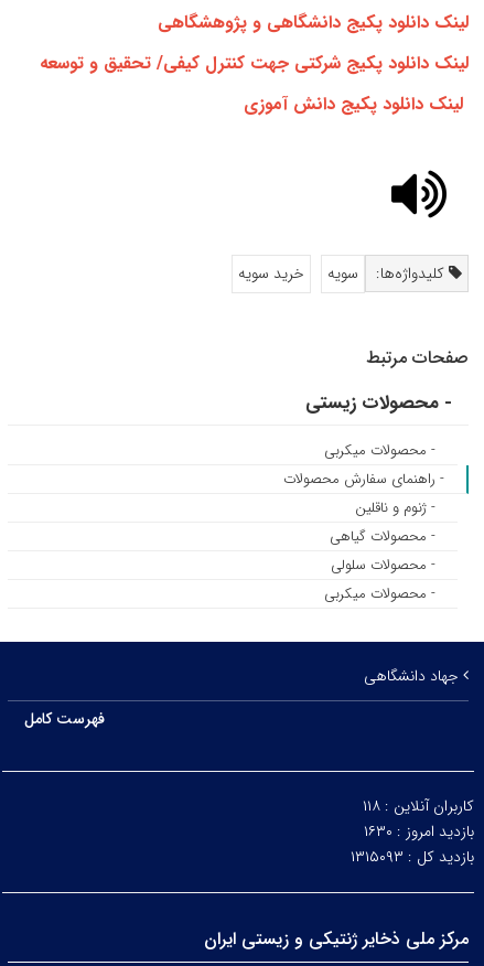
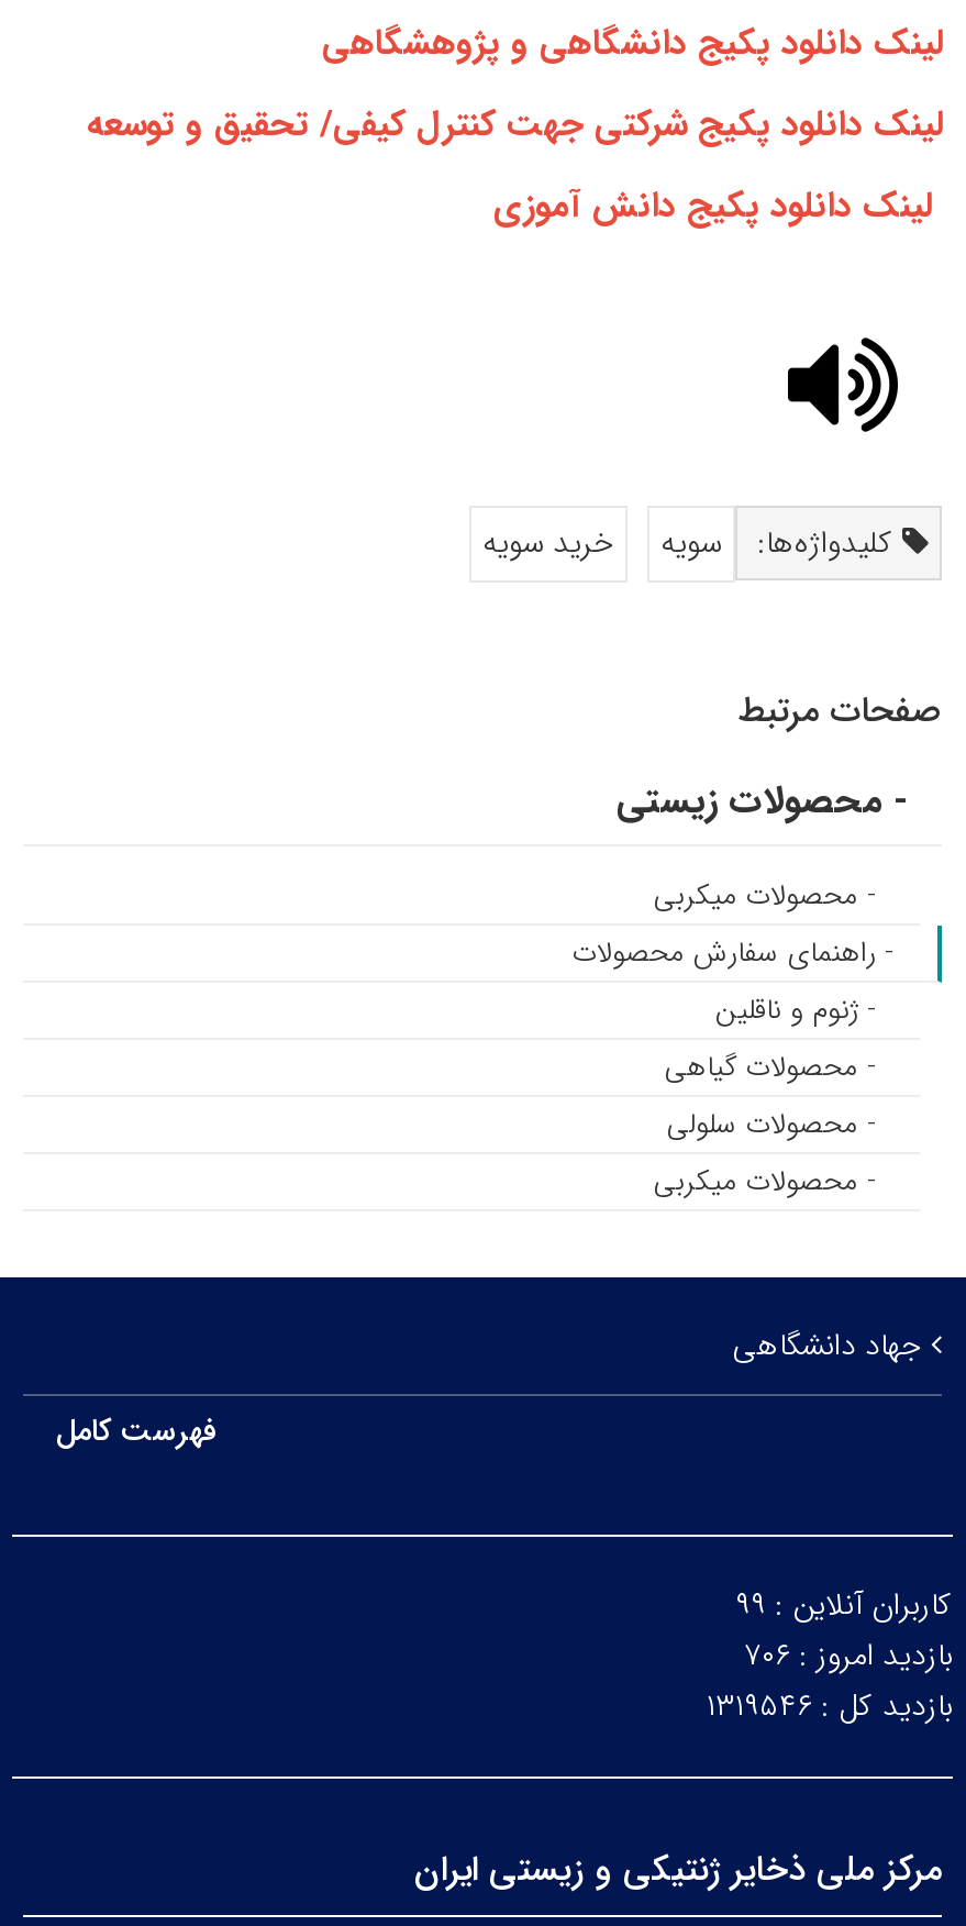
[363,794,474,818] کاربران آنلاین : ۱۱۸ -> [735,1580,953,1628] کاربران آنلاین : ۹۹
[364,819,474,843] بازدید امروز : ۱۶۳۰ -> [744,1631,953,1679] بازدید امروز : ۷۰۶
[351,844,474,869] بازدید کل : ۱۳۱۵۰۹۳ -> [707,1681,953,1729] بازدید کل : ۱۳۱۹۵۴۶

